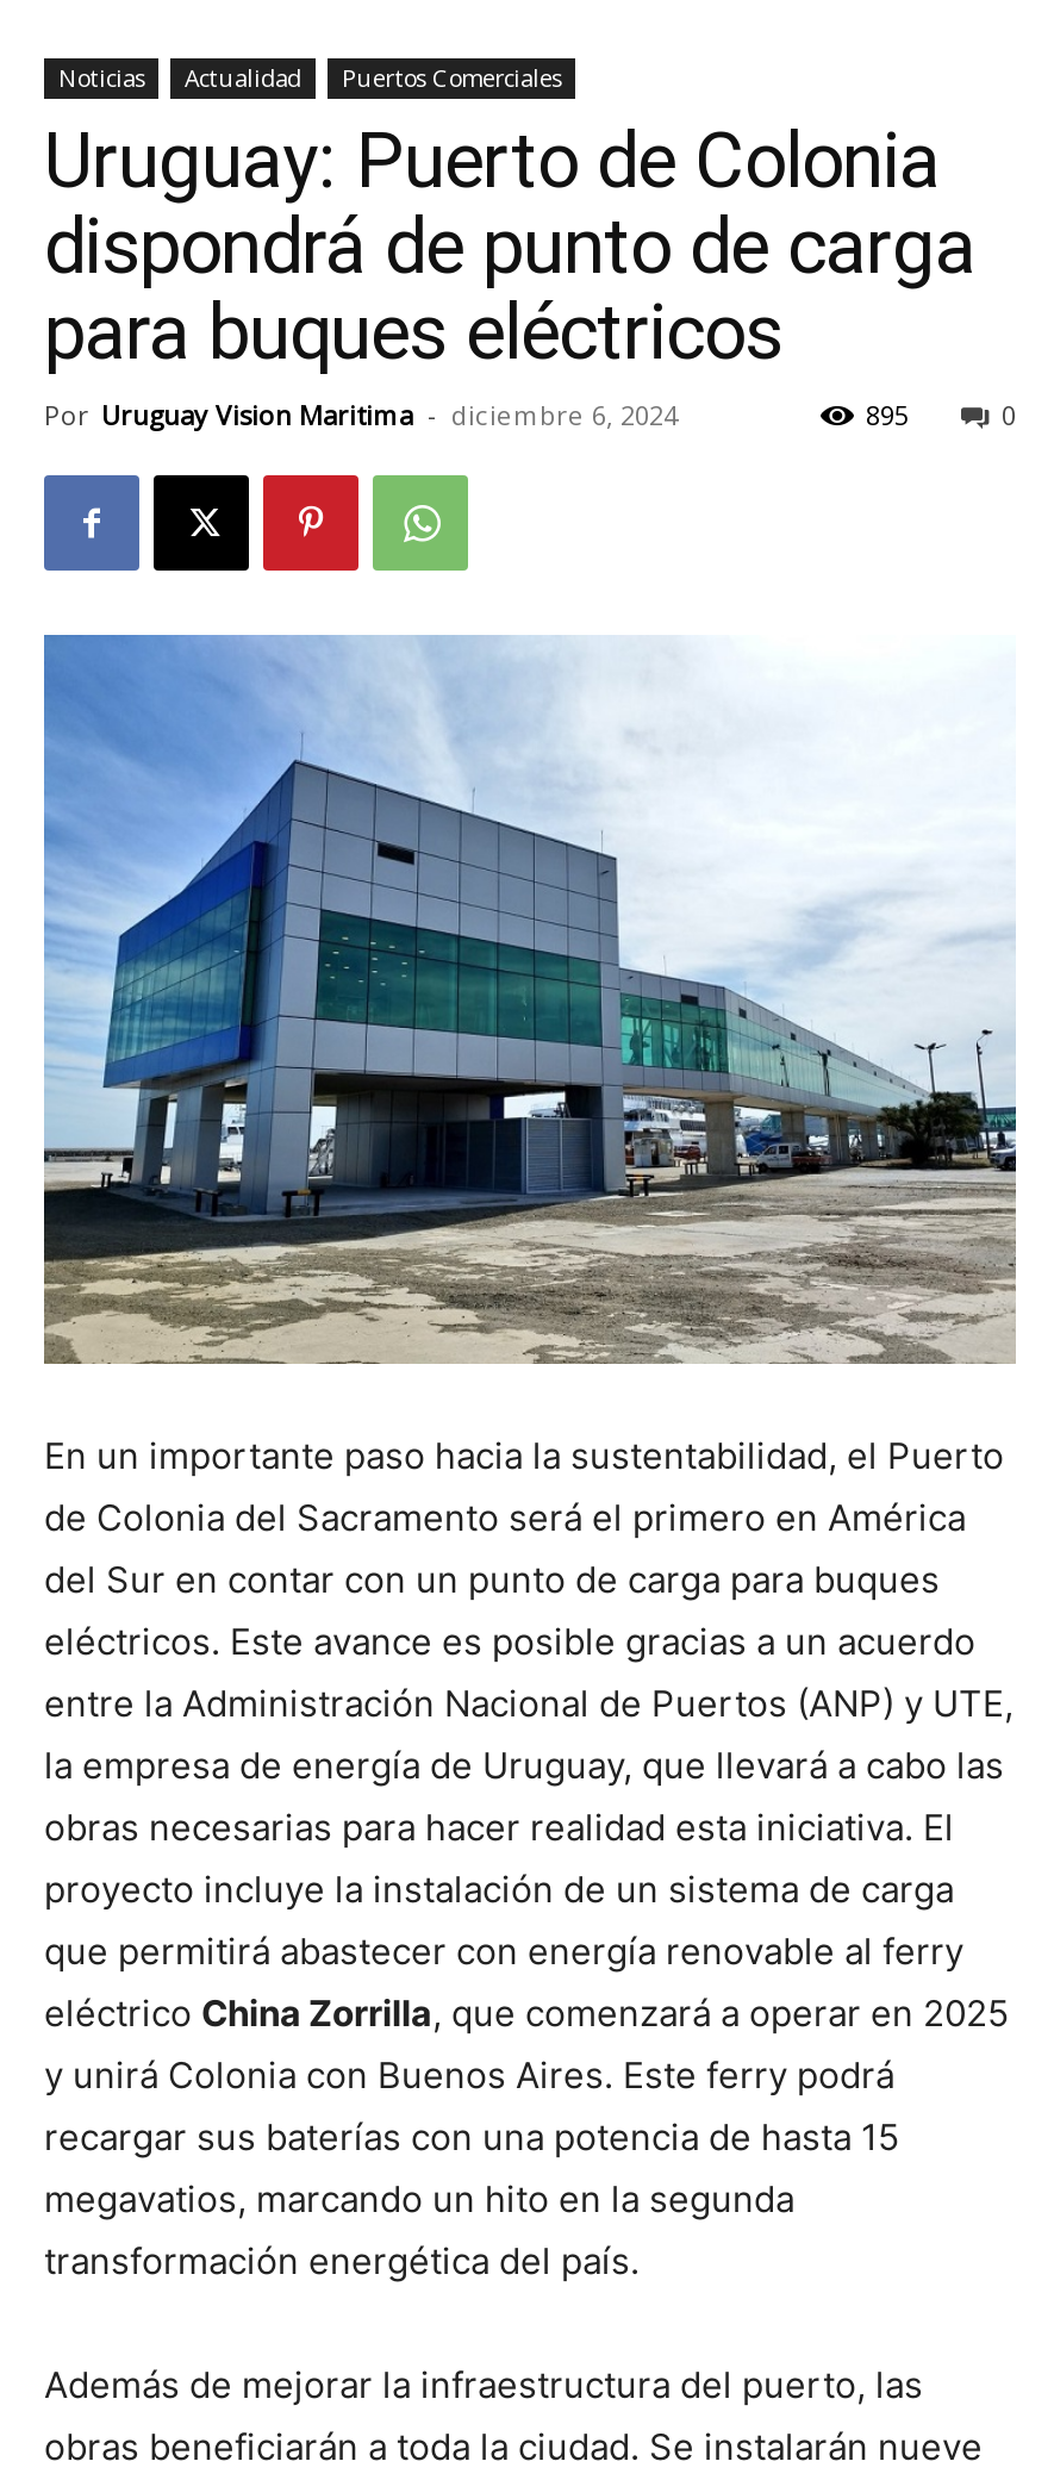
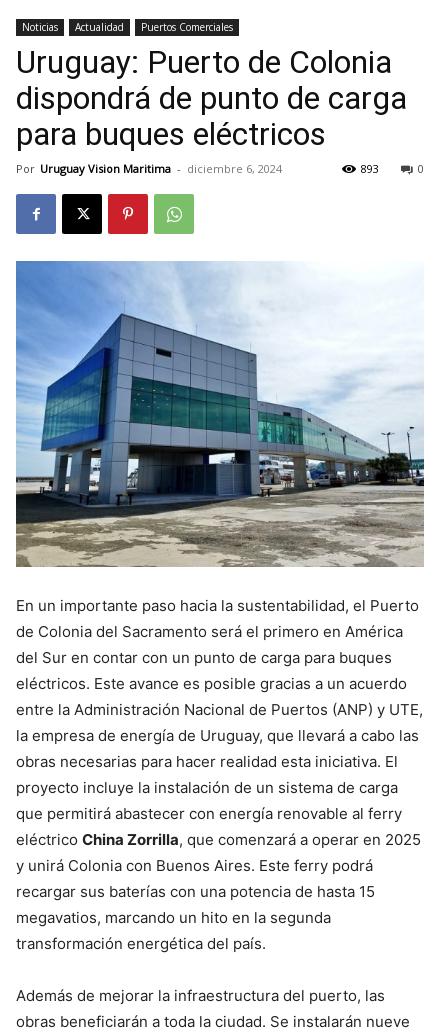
[866,397,909,432] 895 -> [361,161,379,176] 893

